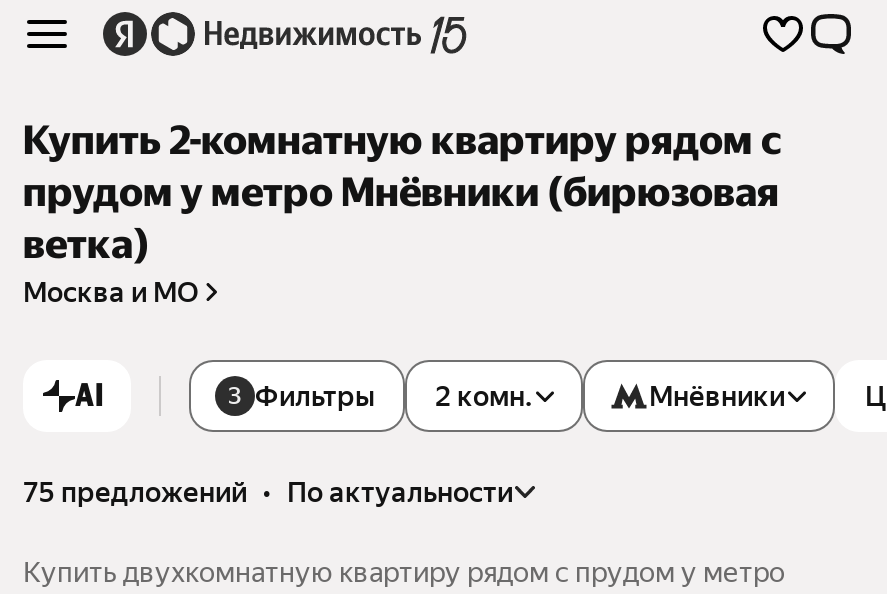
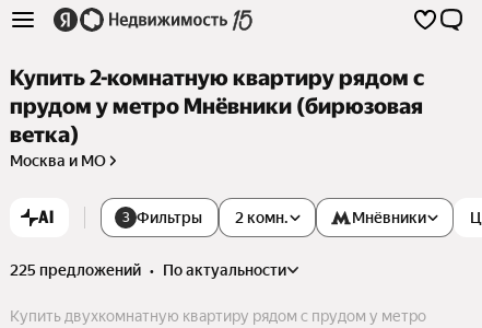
[23,476,513,508] 75 предложений • по актуальности -> [10,262,286,279] 225 предложений • по актуальности

